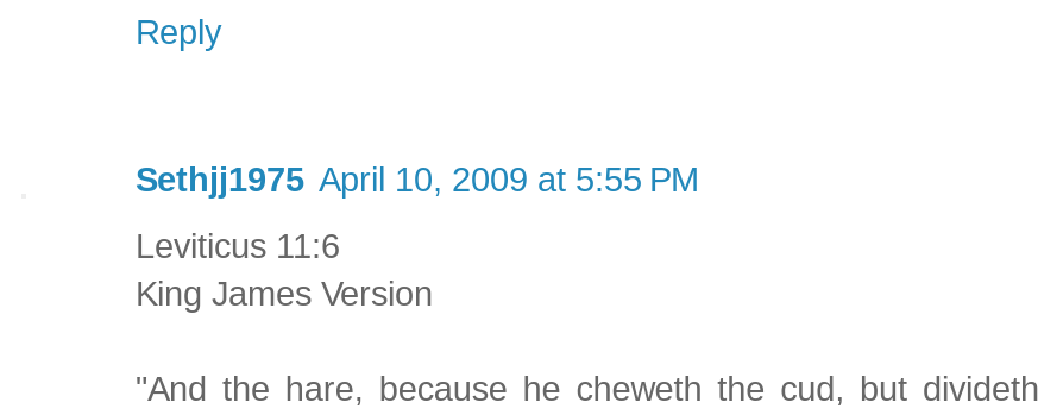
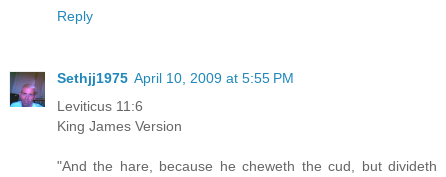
none -> [9,71,46,108] [image]

